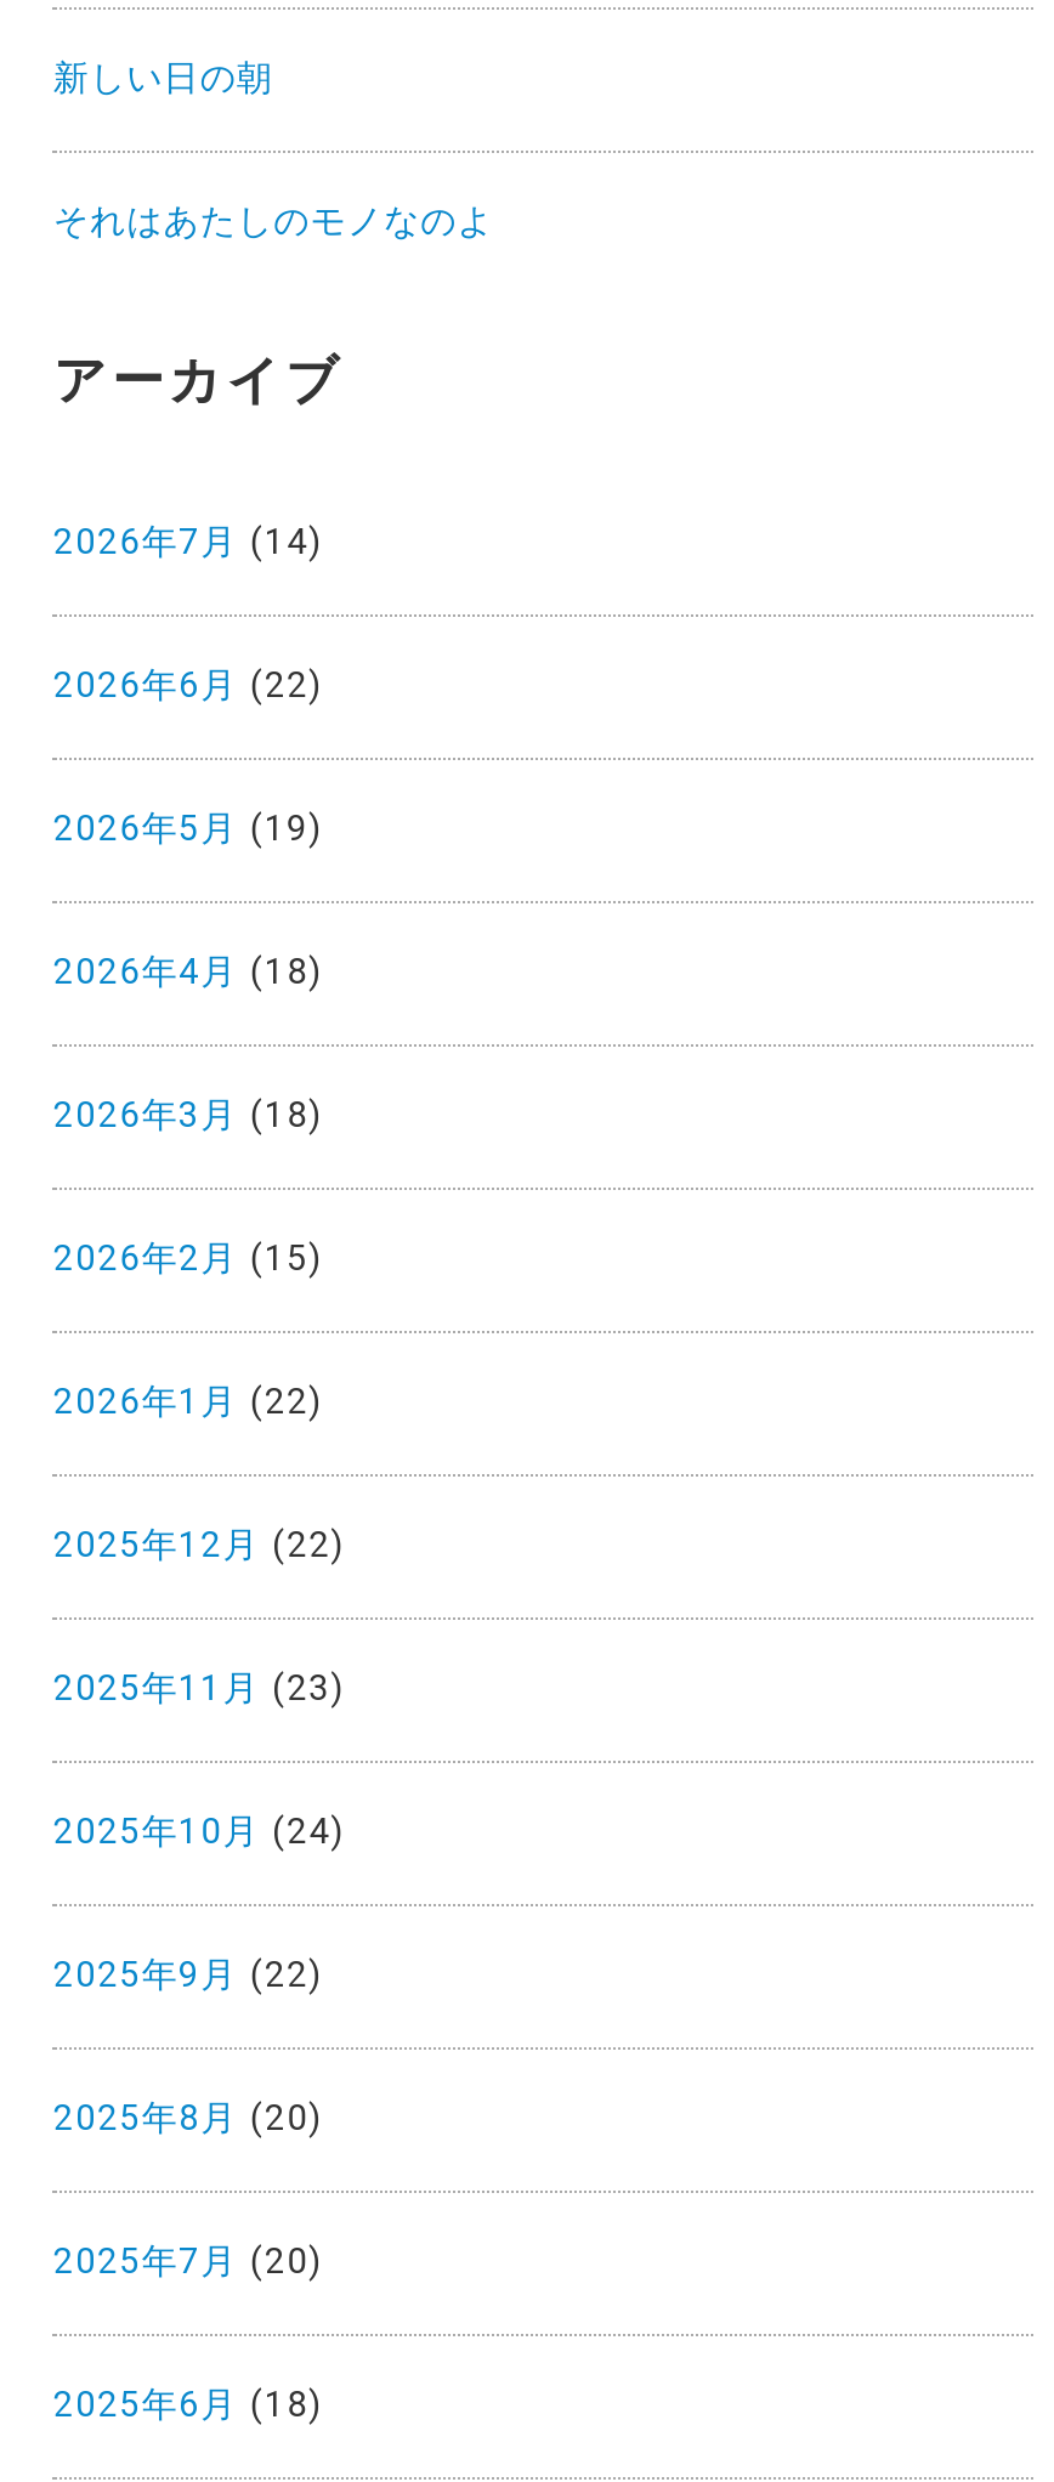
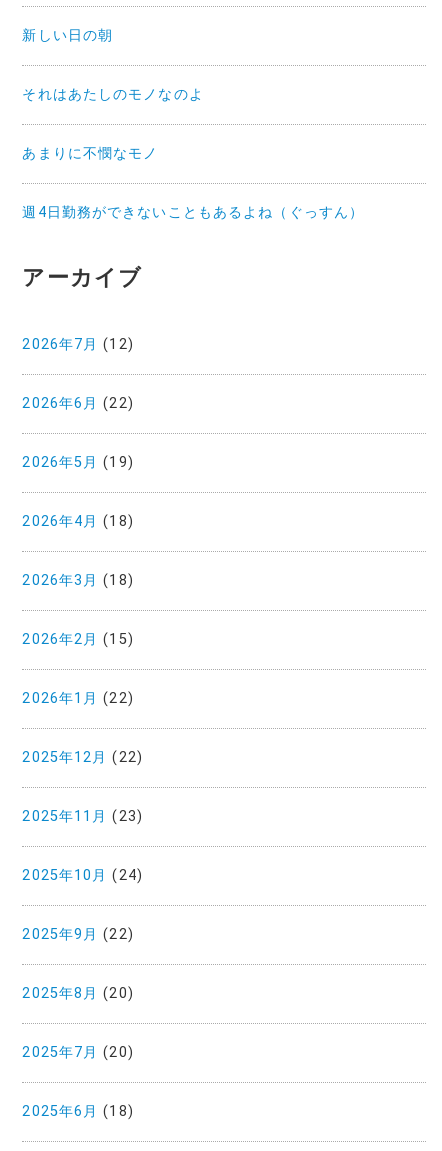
none -> [22,145,364,221] あまりに不憫なモノ | 週4日勤務ができないこともあるよね（ぐっすん）
[53,521,324,562] 2026年7月(14) -> [22,336,134,353] 2026年7月(12)

